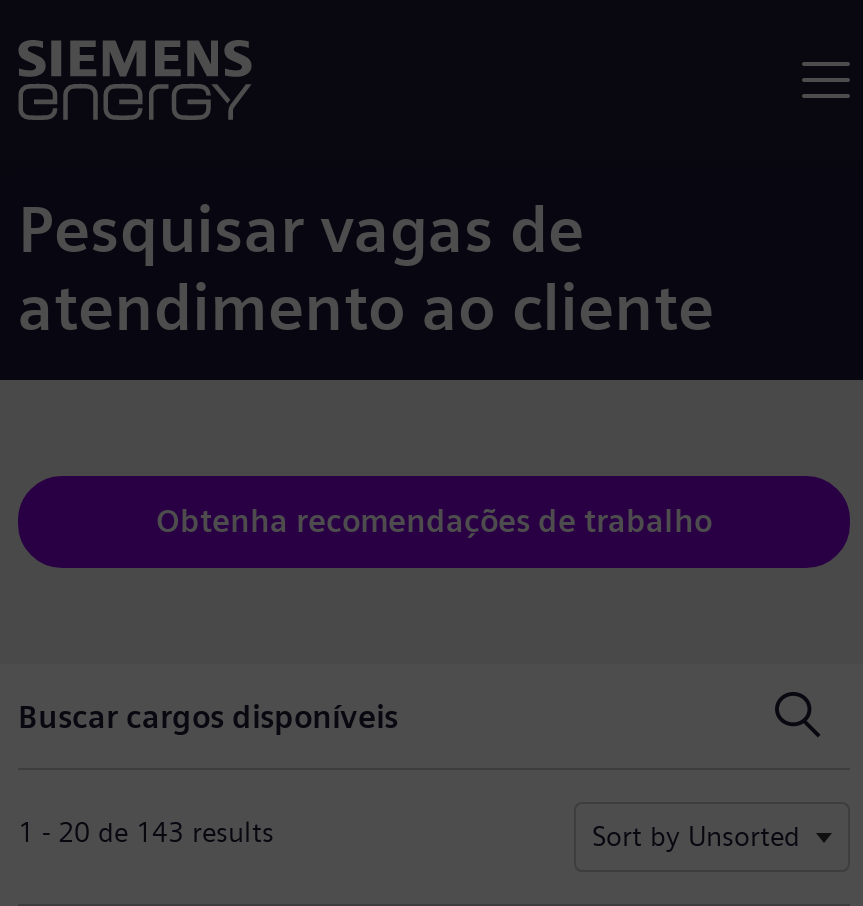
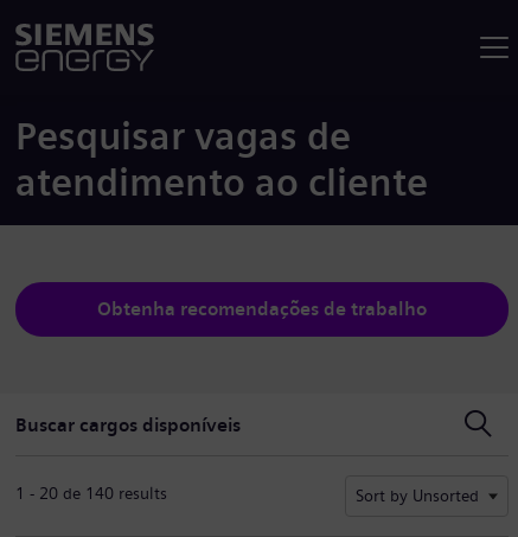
[18,816,274,848] 1 - 20 de 143 results -> [15,484,167,503] 1 - 20 de 140 results

